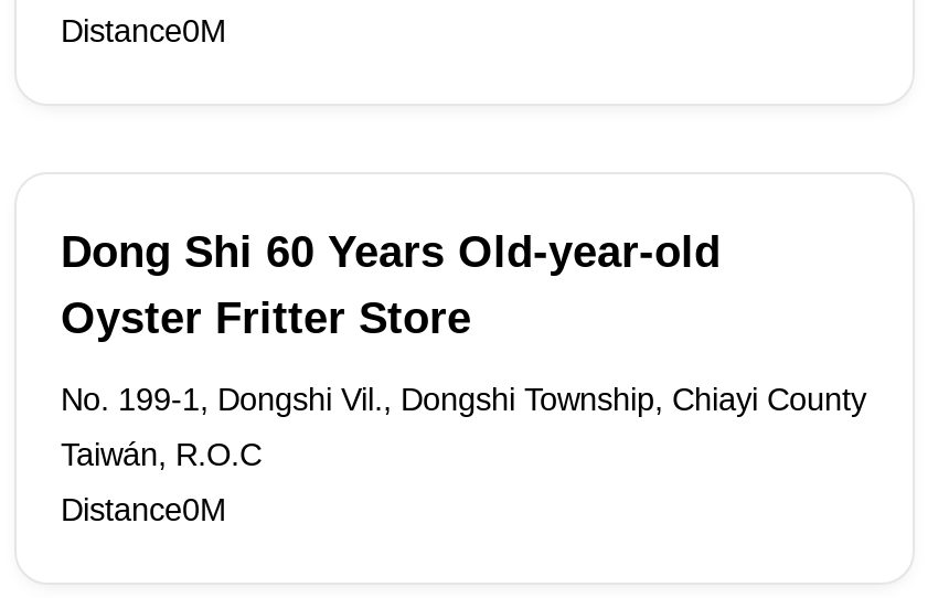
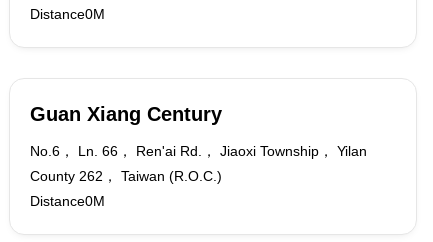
[61,227,721,342] Dong Shi 60 Years Old-year-old | Oyster Fritter Store -> [30,103,222,125] Guan Xiang Century
[61,382,866,417] No. 199-1, Dongshi Vil., Dongshi Township, Chiayi County -> [30,143,367,159] No.6， Ln. 66， Ren'ai Rd.， Jiaoxi Township， Yilan
[61,437,262,472] Taiwán, R.O.C -> [30,168,222,184] County 262， Taiwan (R.O.C.)

